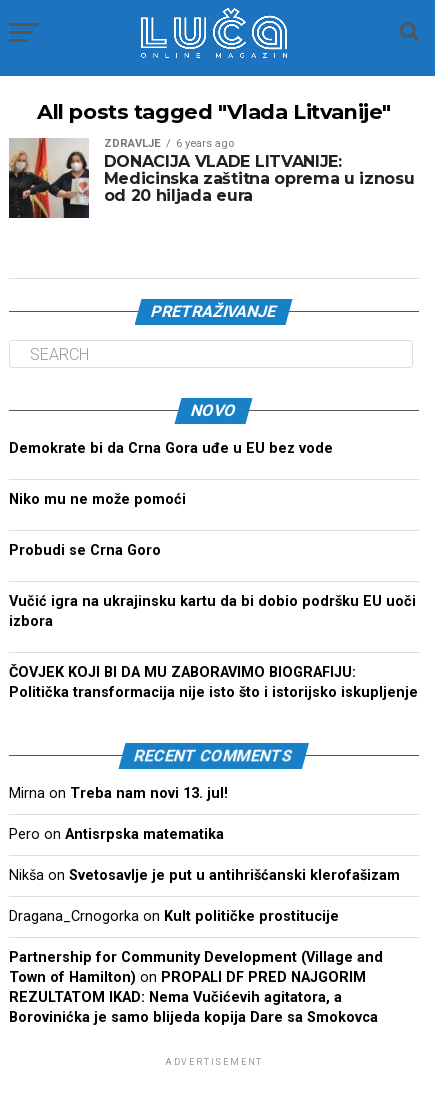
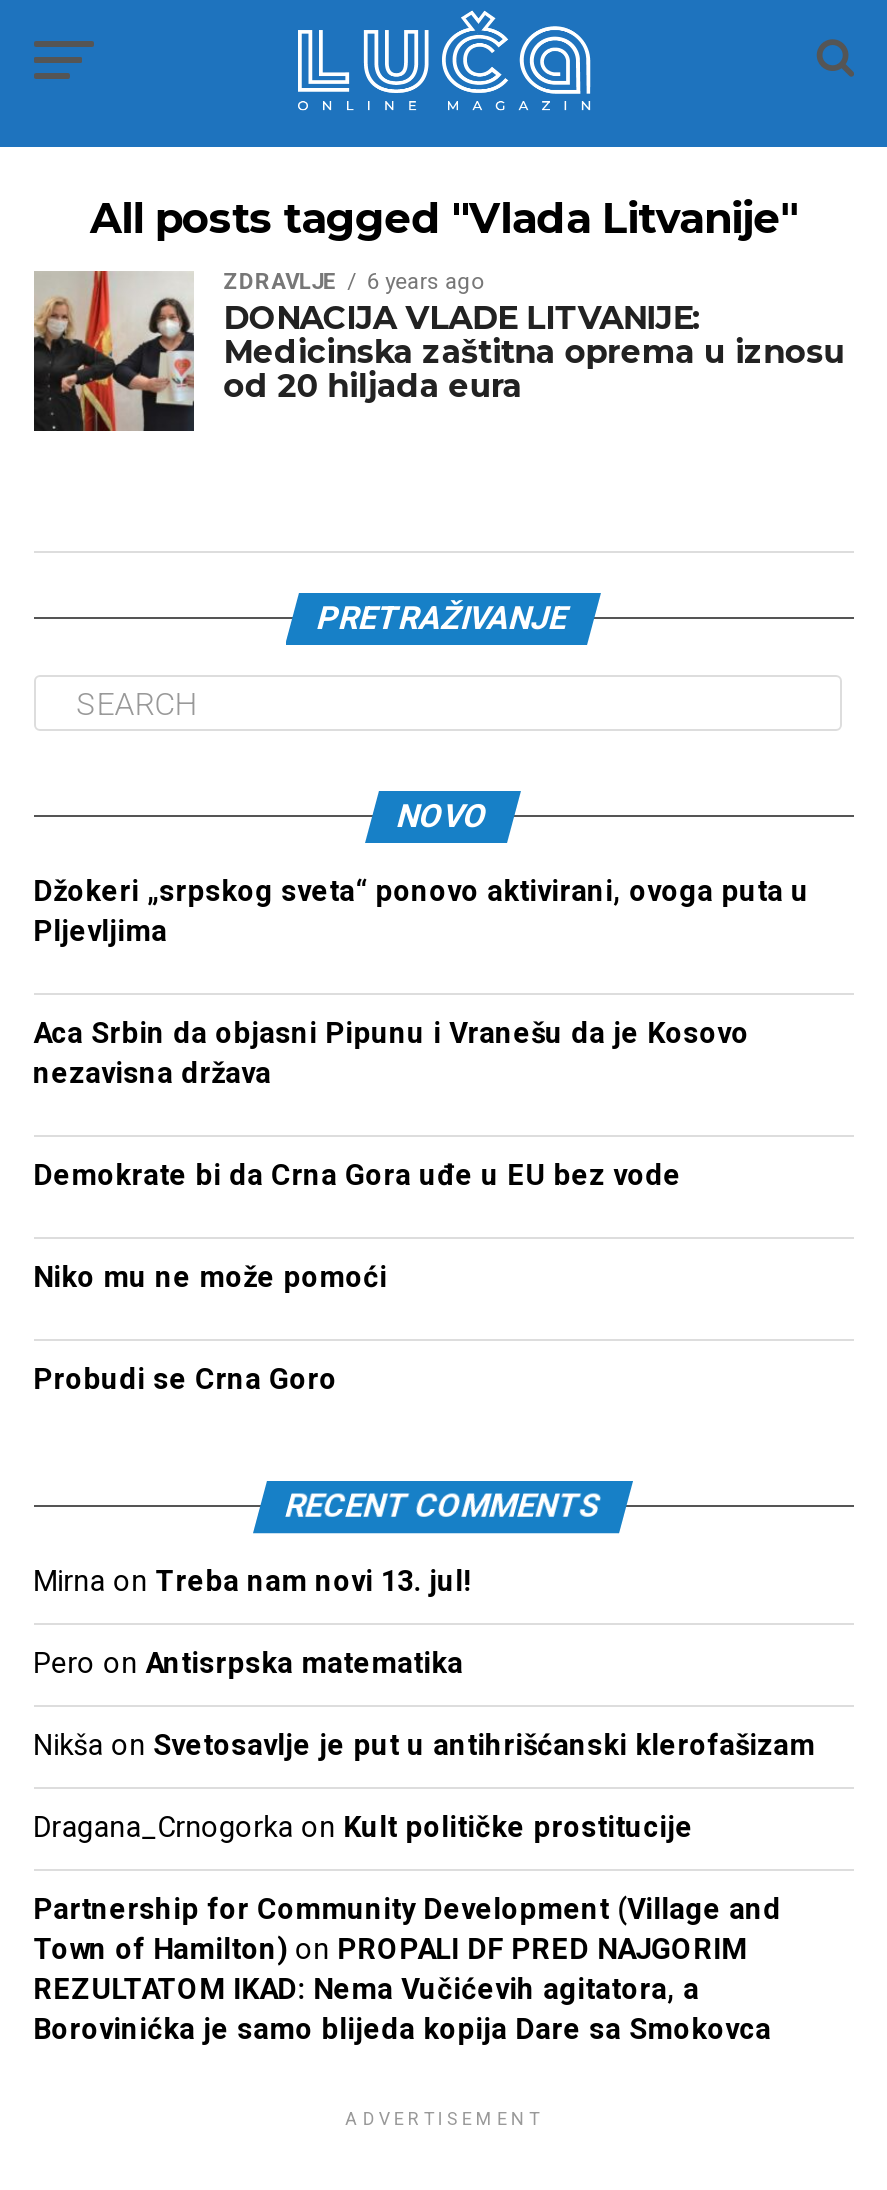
none -> [33,875,809,1091] Džokeri „srpskog sveta“ ponovo aktivirani, ovoga puta u | Pljevljima | Aca Srbin da objasni Pipunu i Vranešu da je Kosovo | nezavisna država
moved [9,440,333,559] -> [33,1159,681,1397]: Demokrate bi da Crna Gora uđe u EU bez vode | Niko mu ne može pomoći | Probudi se Crna Goro
[9,593,418,701] Vučić igra na ukrajinsku kartu da bi dobio podršku EU uoči | izbora | ČOVJEK KOJI BI DA MU ZABORAVIMO BIOGRAFIJU: | Politička transformacija nije isto što i istorijsko iskupljenje -> none

